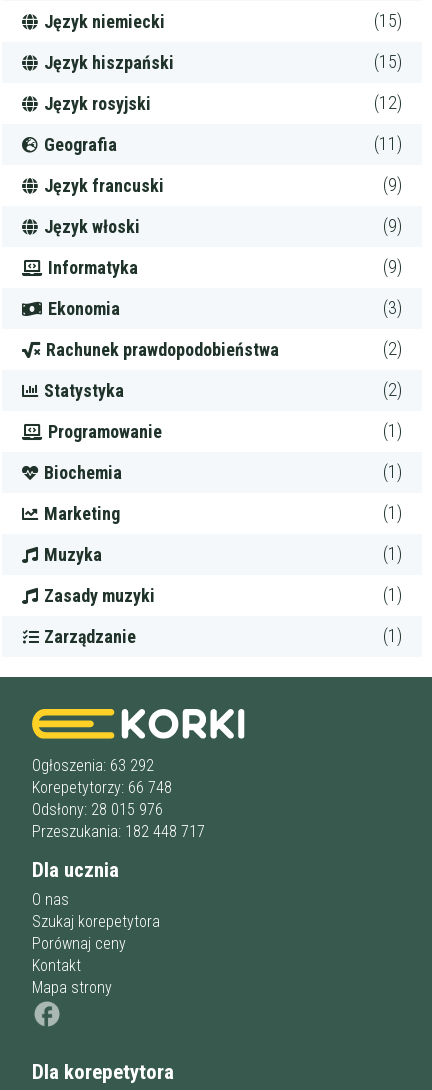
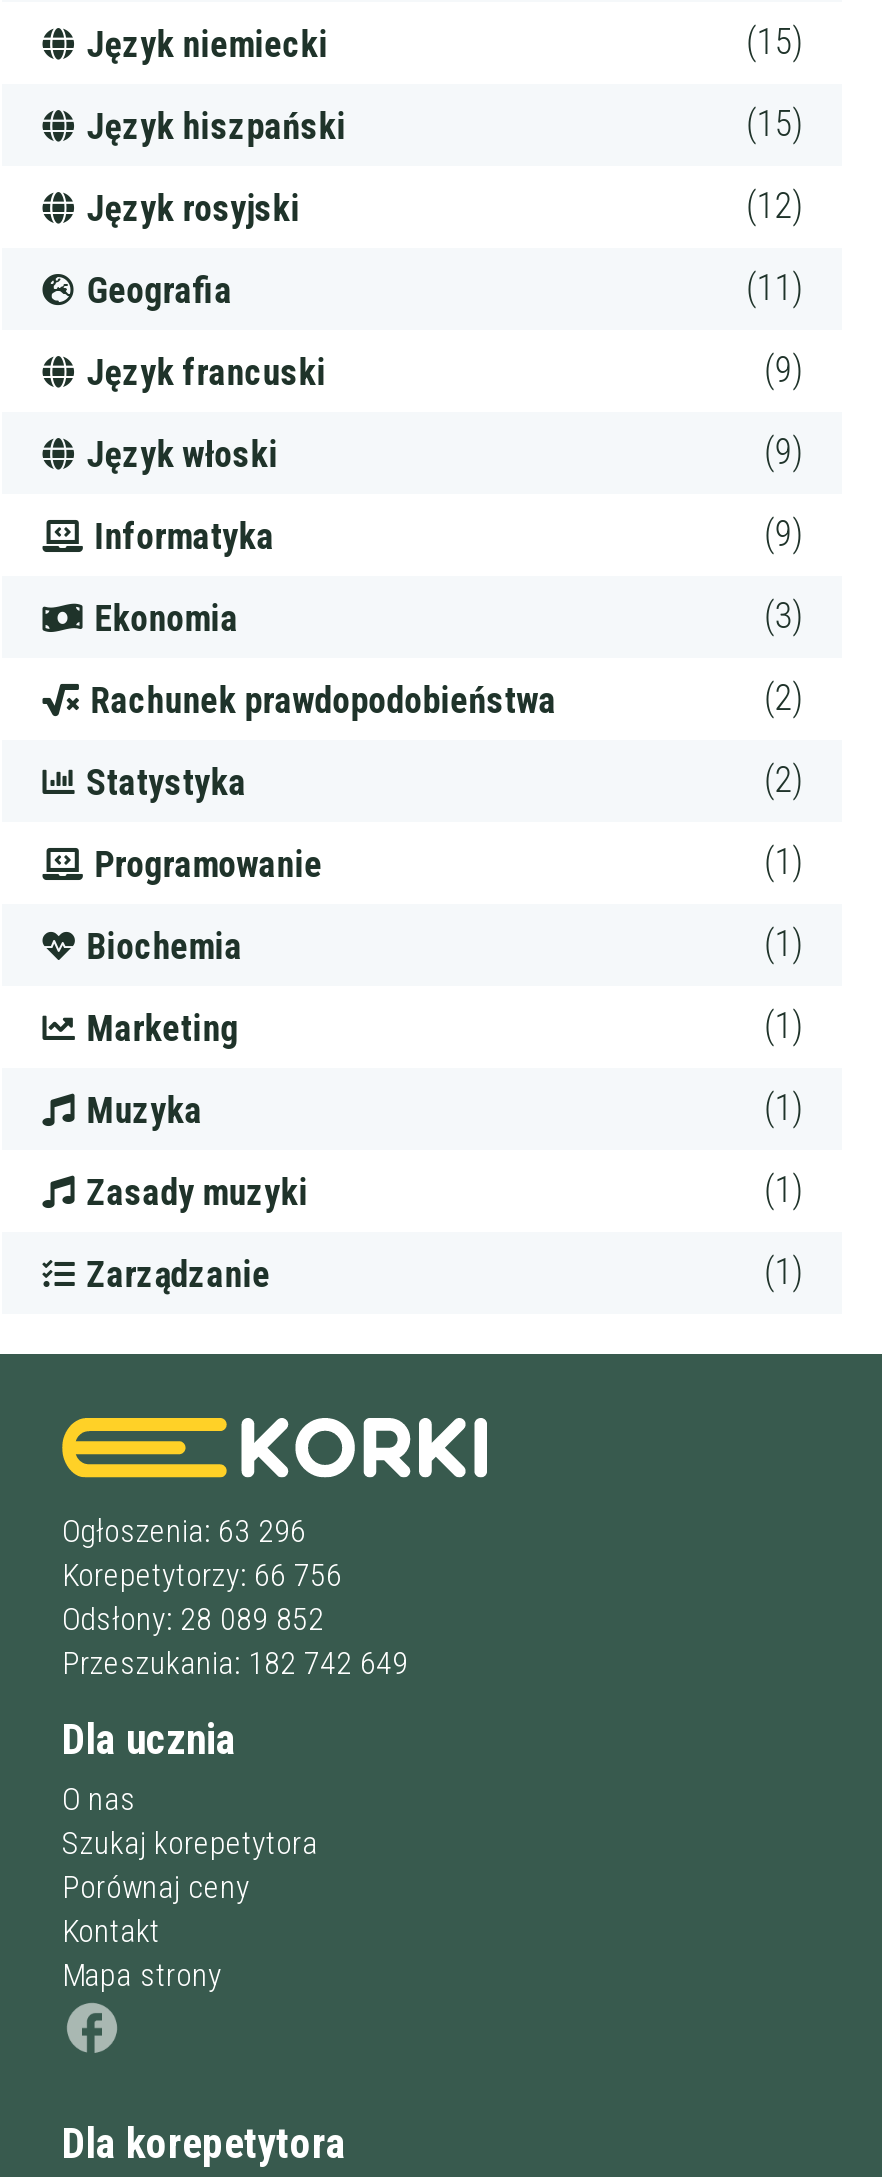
[32,756,154,775] Ogłoszenia: 63 292 -> [62,1512,306,1550] Ogłoszenia: 63 296
[32,778,172,797] Korepetytorzy: 66 748 -> [62,1556,342,1594] Korepetytorzy: 66 756
[32,800,163,819] Odsłony: 28 015 976 -> [62,1600,324,1638] Odsłony: 28 089 852
[32,822,205,841] Przeszukania: 182 448 717 -> [62,1644,408,1682] Przeszukania: 182 742 649

